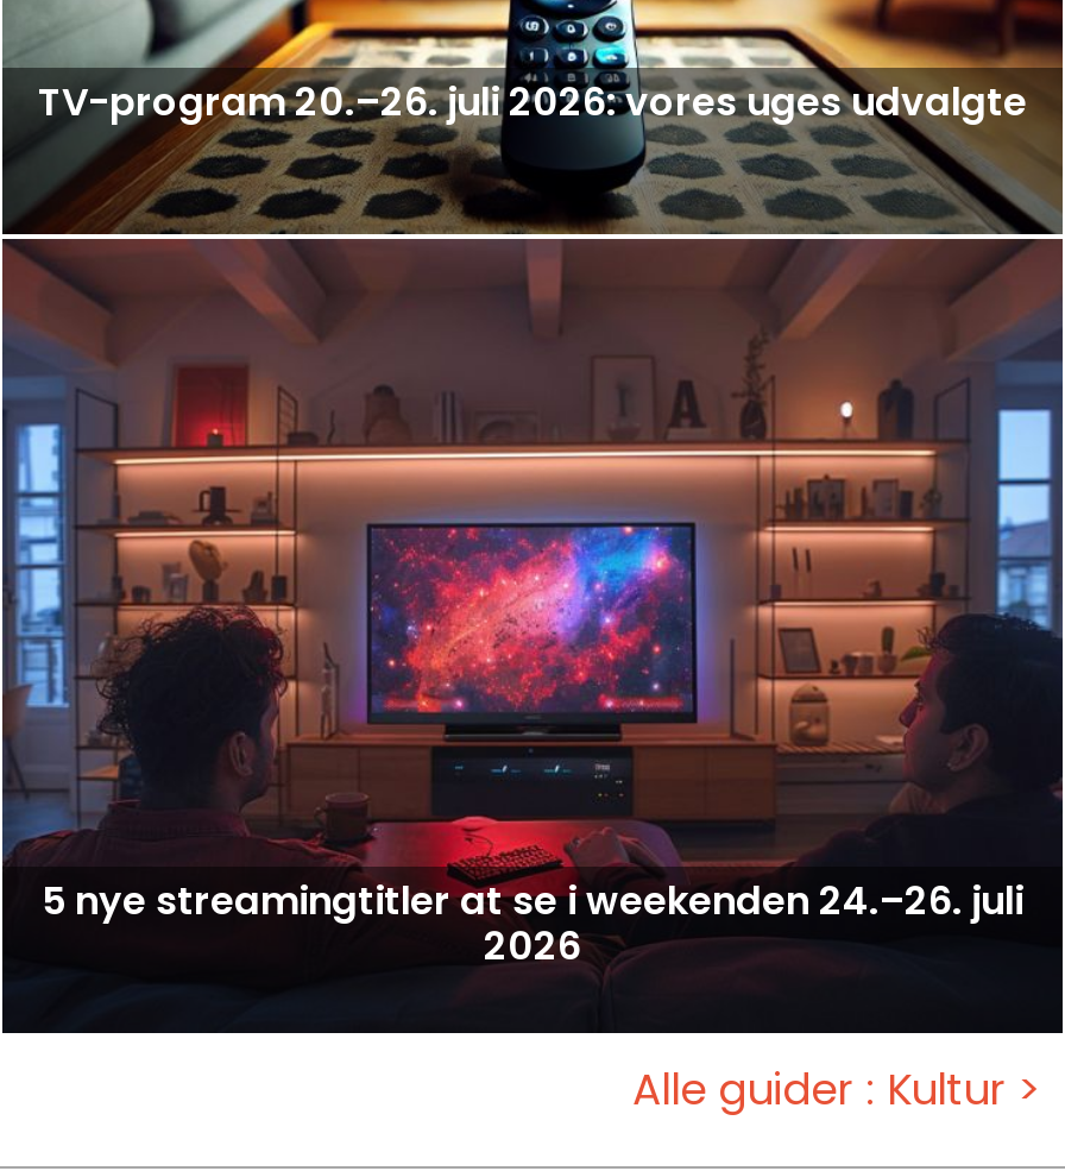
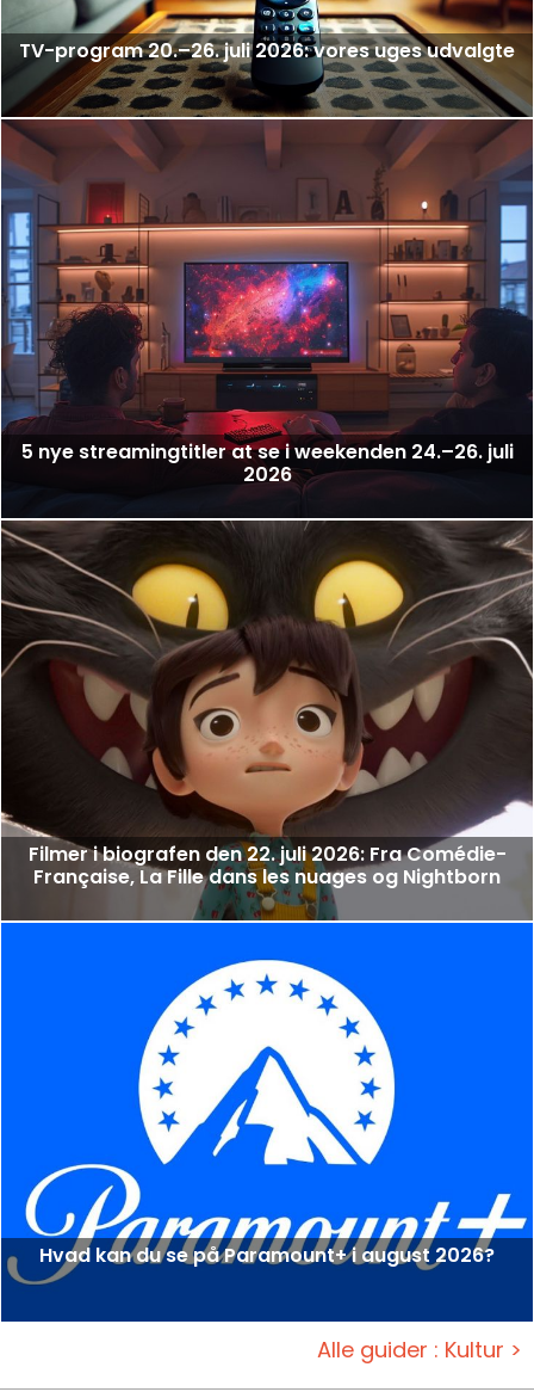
none -> [4,521,530,1322] [image] | Filmer i biografen den 22. juli 2026: Fra Comédie- | Française, La Fille dans les nuages og Nightborn
none -> [39,1242,495,1269] Hvad kan du se på Paramount+ i august 2026?

